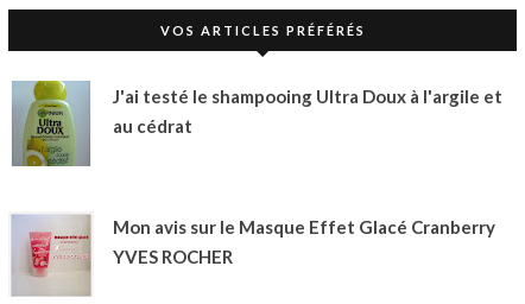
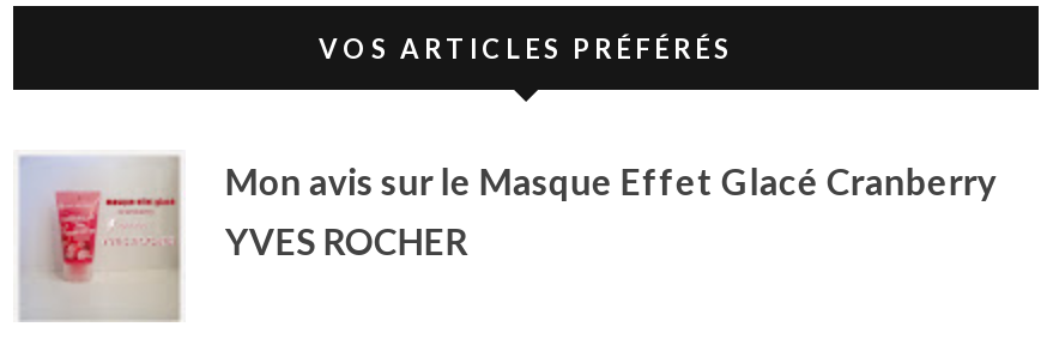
[12,80,503,167] [image] | J'ai testé le shampooing Ultra Doux à l'argile et | au cédrat -> none

